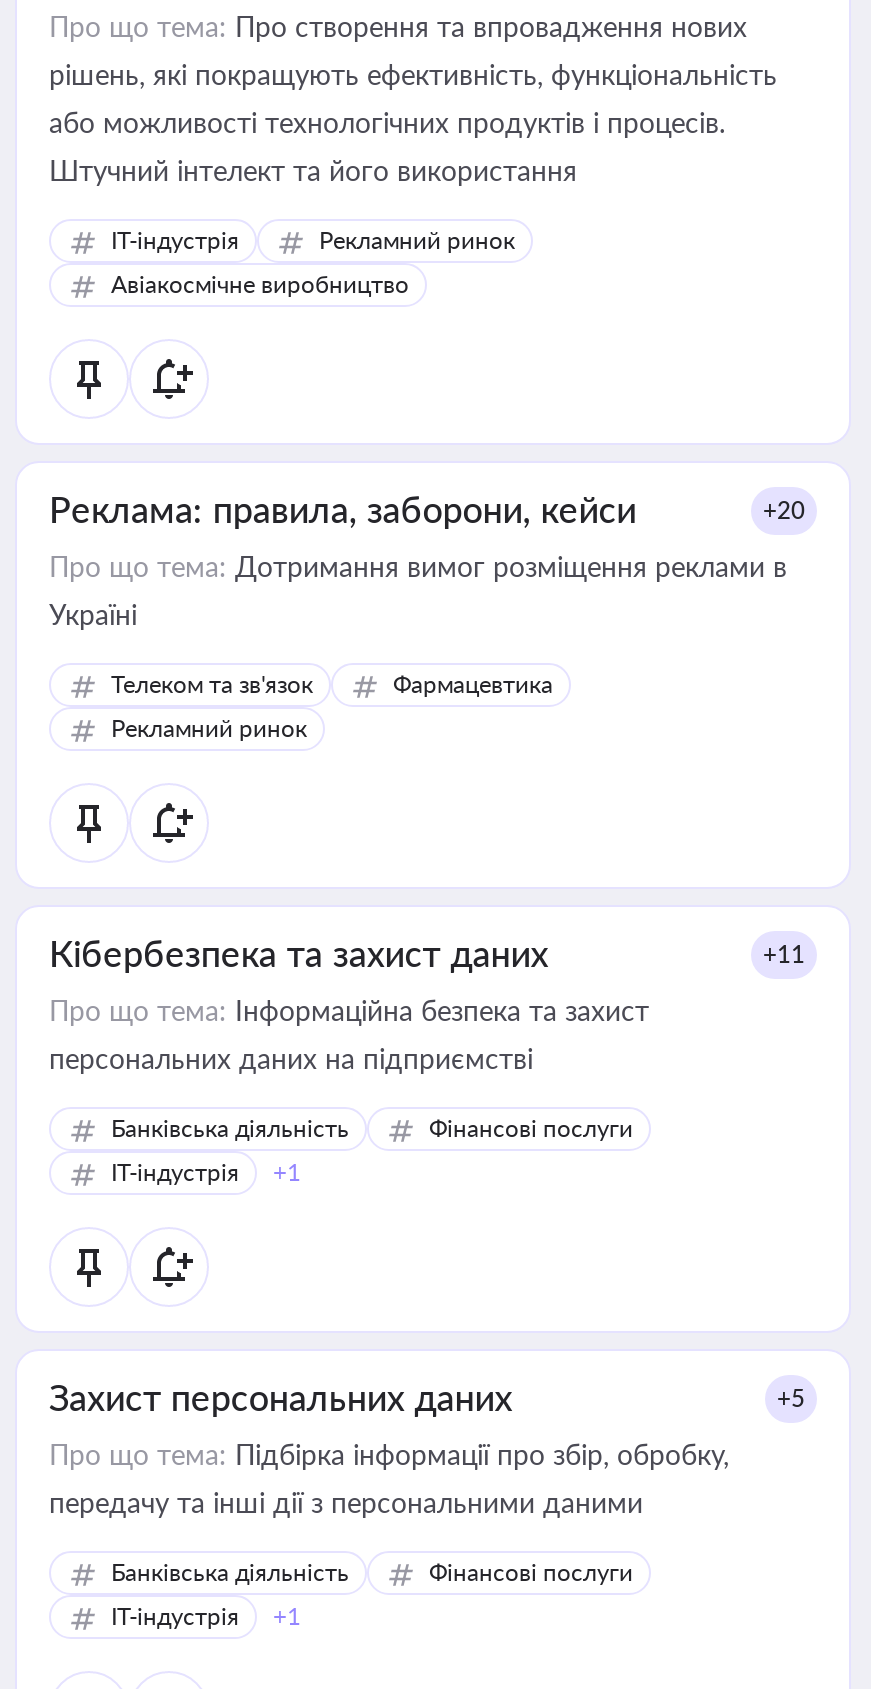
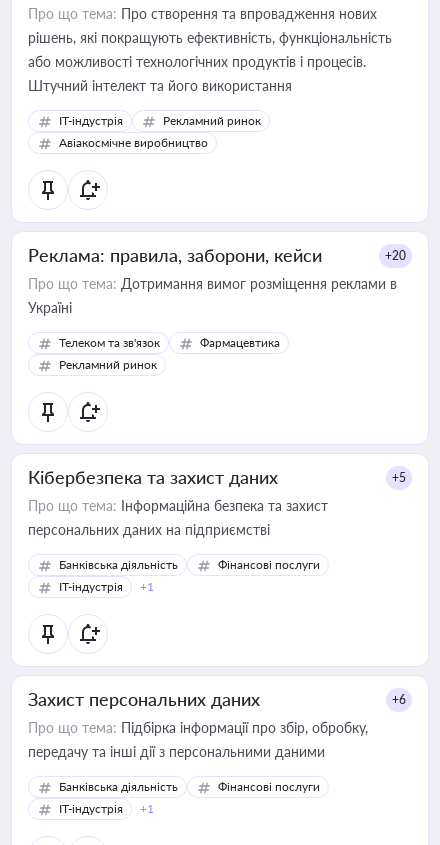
[763,939,805,969] +11 -> [392,470,406,485] +5
[777,1383,805,1413] +5 -> [392,692,406,707] +6

